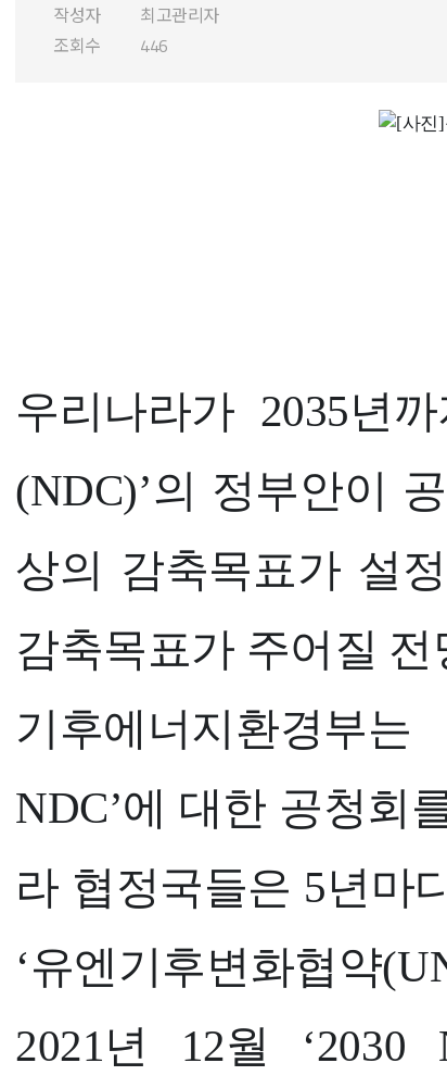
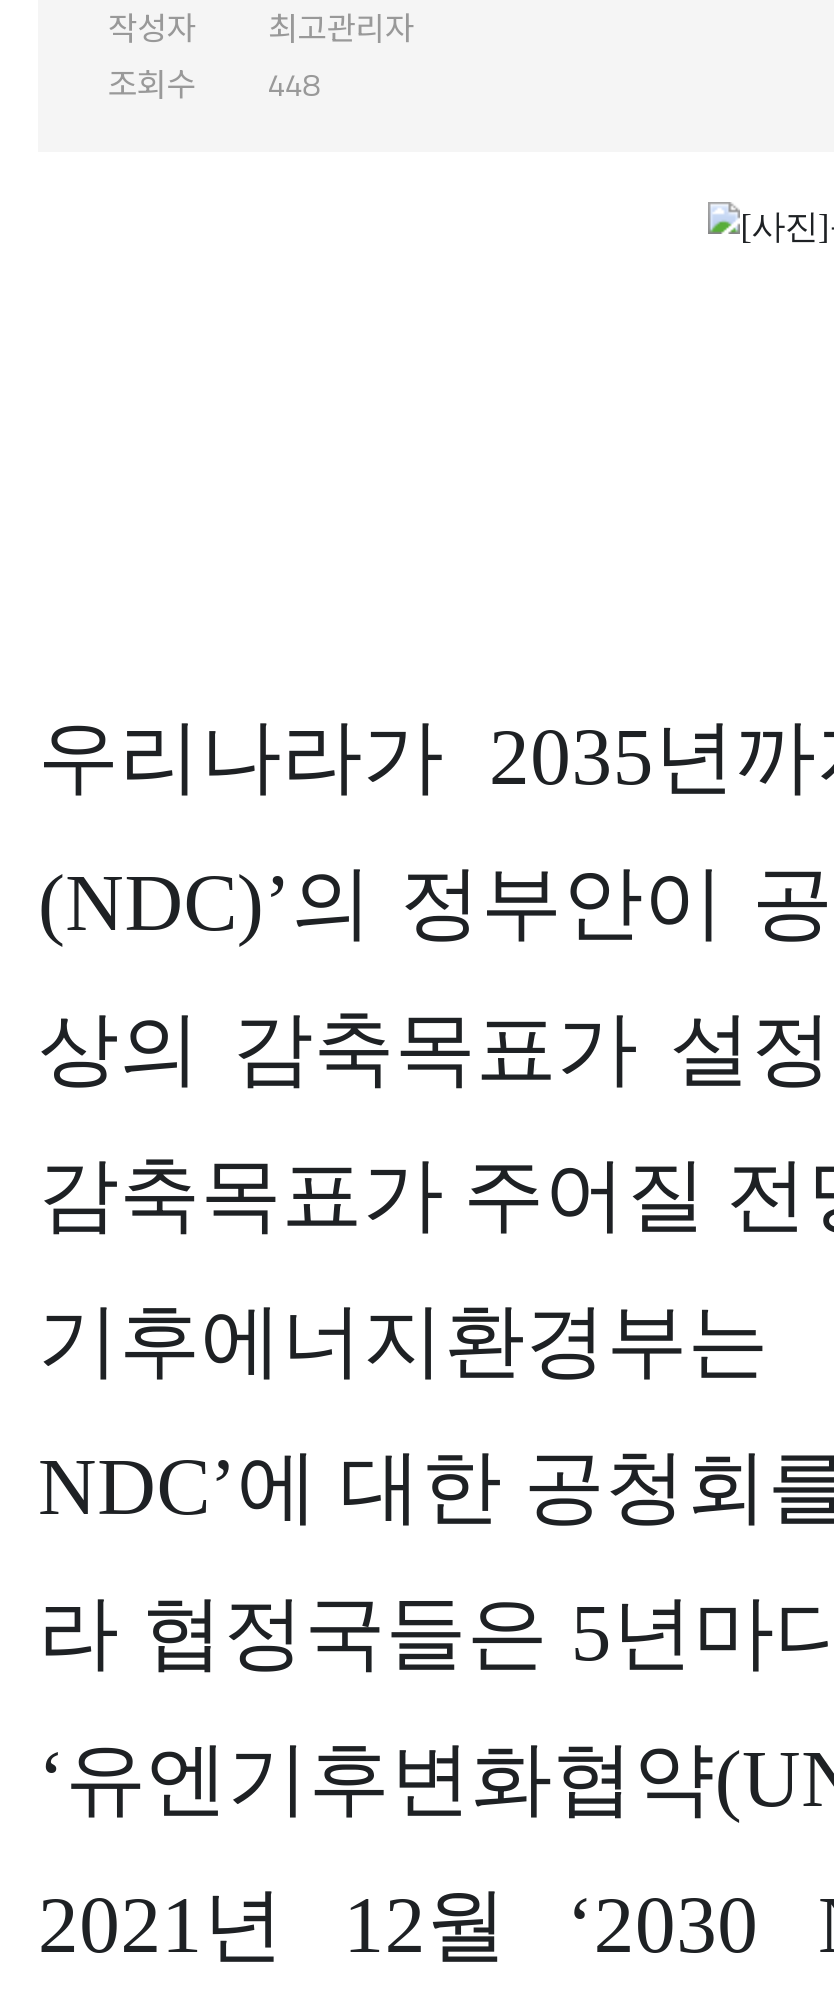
[53,33,168,59] 조회수 446 -> [108,60,320,108] 조회수 448

